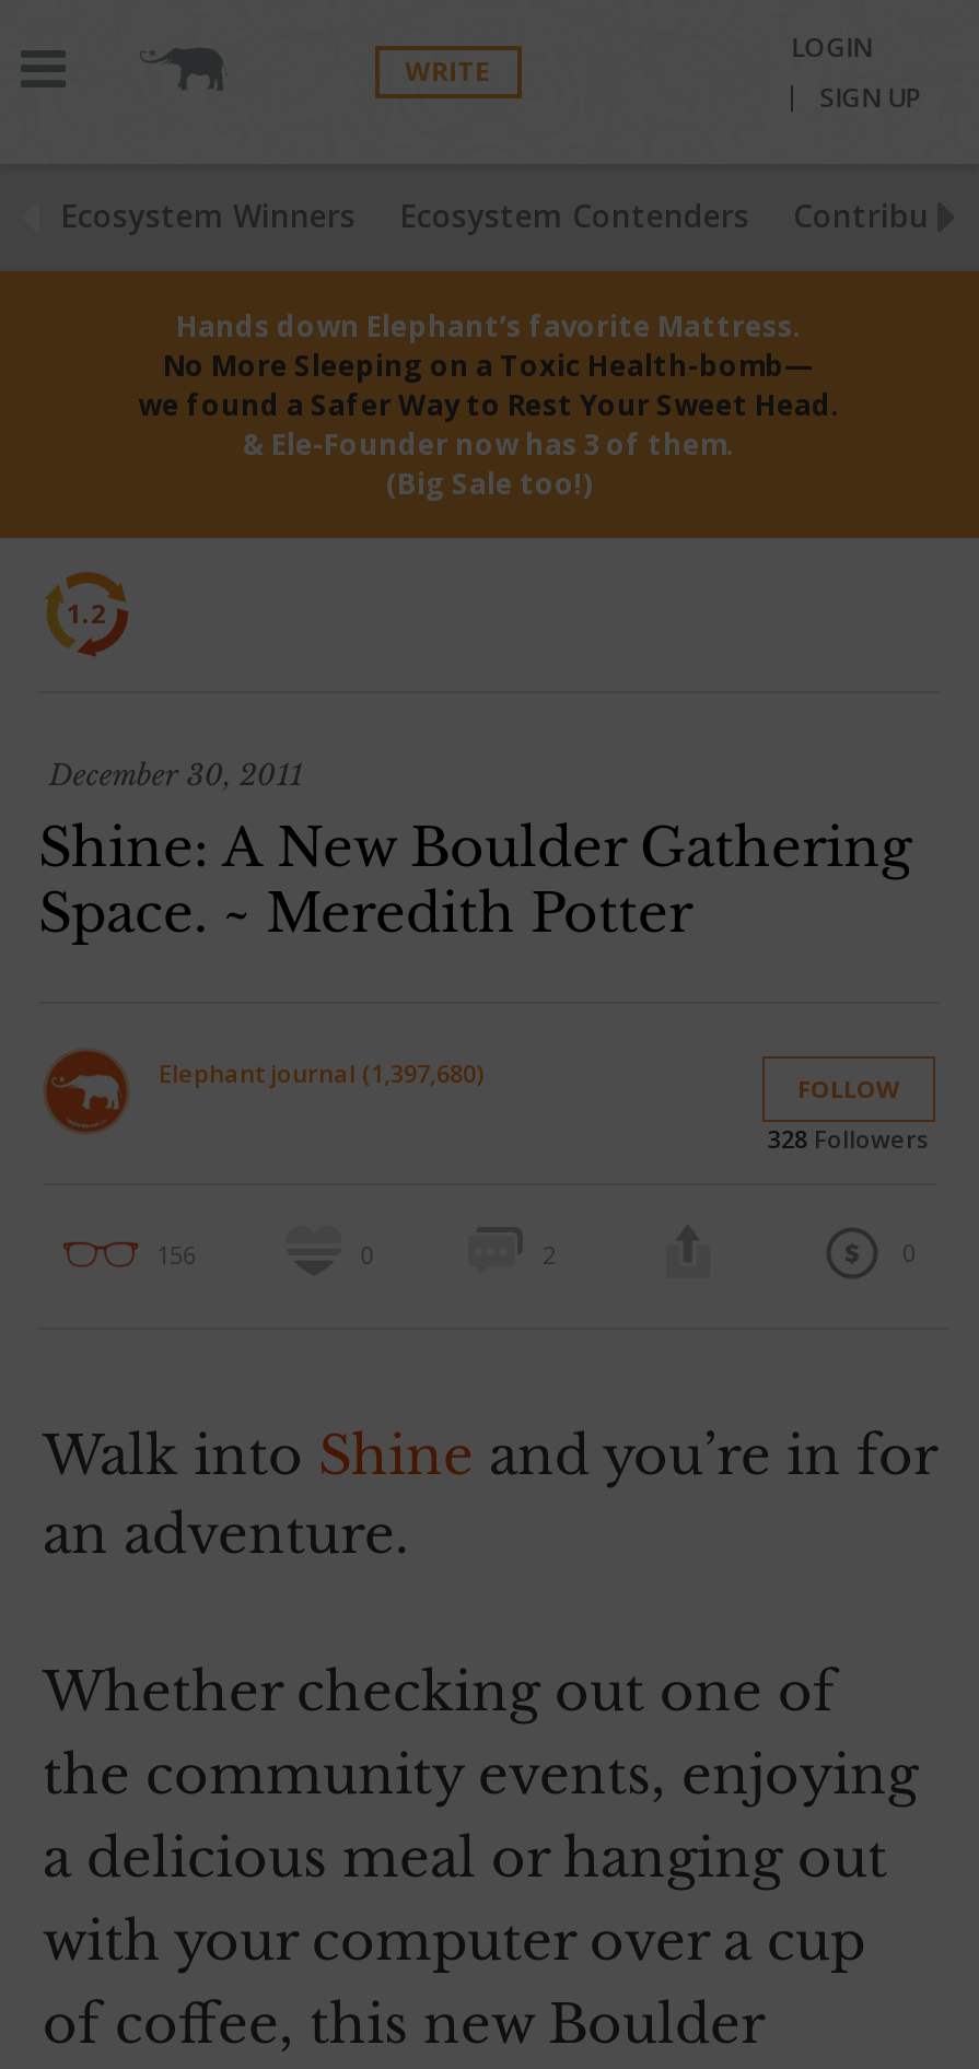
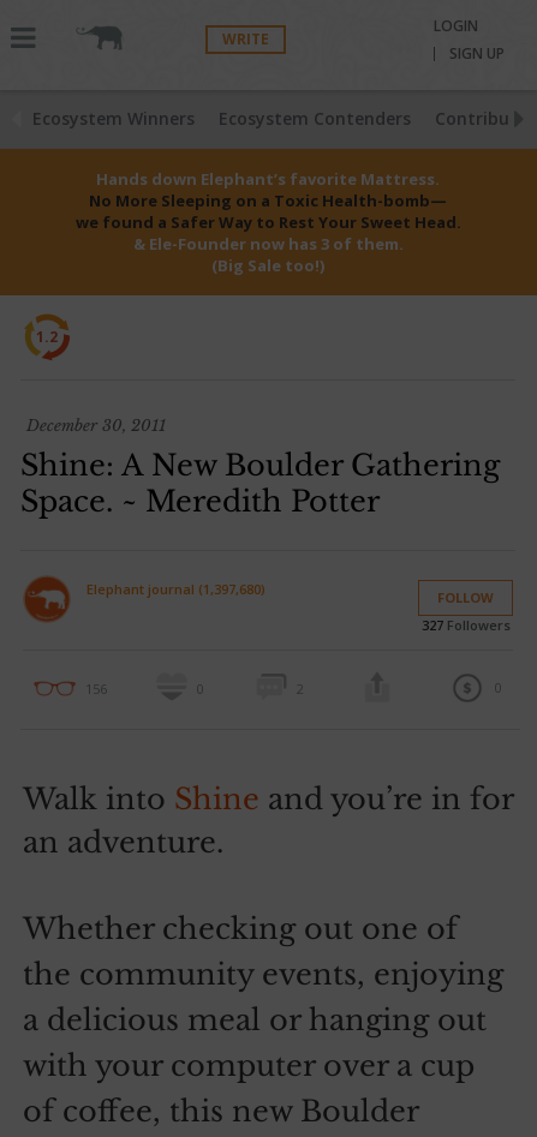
[768,1122,930,1155] 328Followers -> [421,616,510,634] 327Followers

